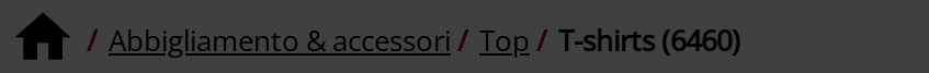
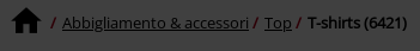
[109,21,740,60] Abbigliamento & accessori Top T-shirts (6460) -> [62,12,407,33] Abbigliamento & accessori Top T-shirts (6421)

